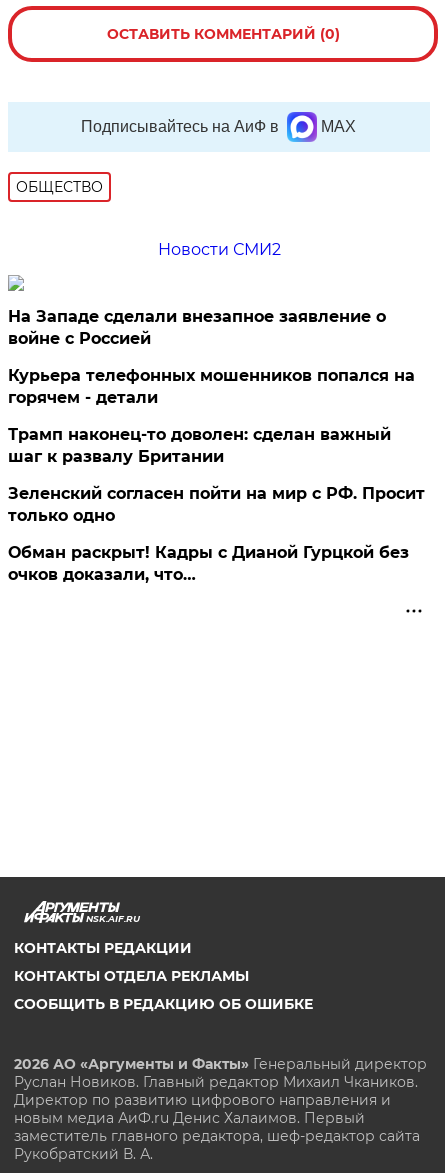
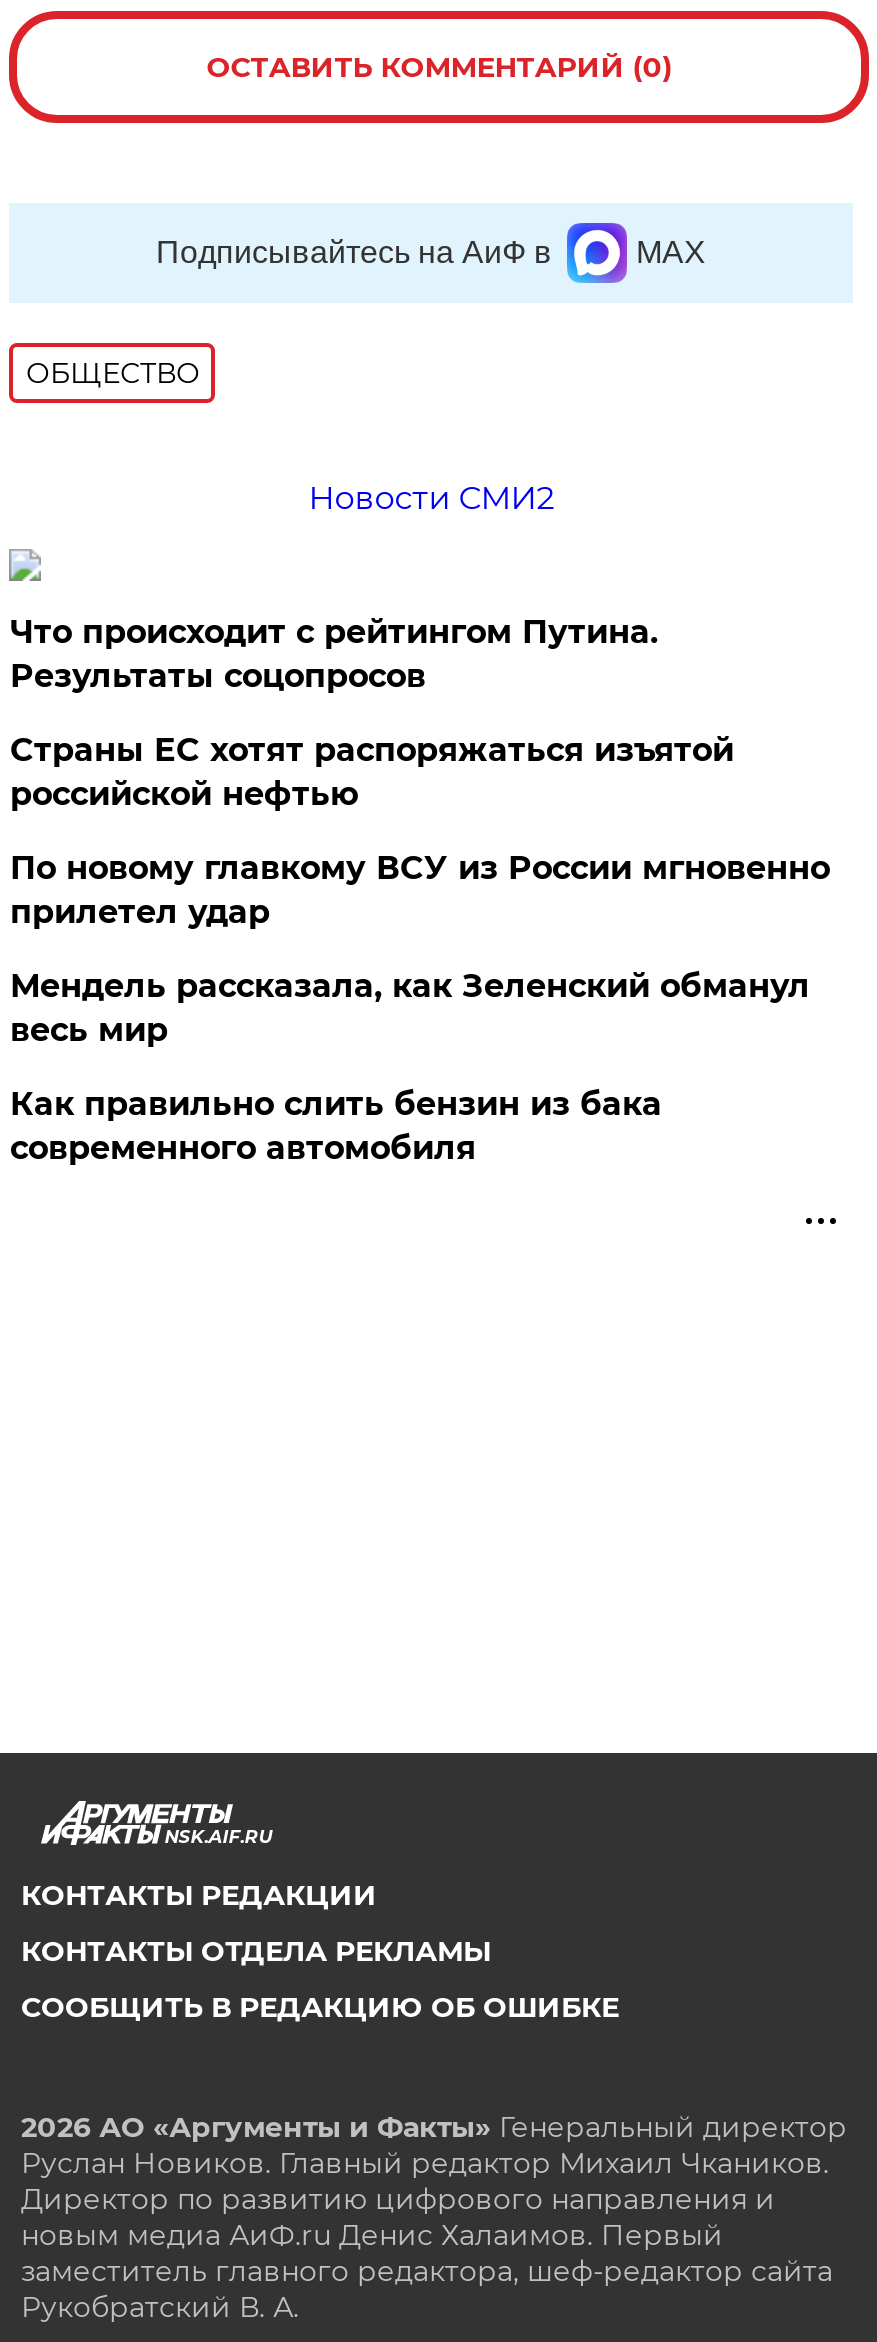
[8,307,386,348] На Западе сделали внезапное заявление о | войне с Россией -> [10,613,658,695] Что происходит с рейтингом Путина. | Результаты соцопросов
[8,366,415,407] Курьера телефонных мошенников попался на | горячем - детали -> [10,731,734,813] Страны ЕС хотят распоряжаться изъятой | российской нефтью
[8,425,391,466] Трамп наконец-то доволен: сделан важный | шаг к развалу Британии -> [10,849,830,931] По новому главкому ВСУ из России мгновенно | прилетел удар
[8,484,425,525] Зеленский согласен пойти на мир с РФ. Просит | только одно -> [10,967,810,1049] Мендель рассказала, как Зеленский обманул | весь мир
[8,543,409,584] Обман раскрыт! Кадры с Дианой Гурцкой без | очков доказали, что… -> [10,1085,662,1167] Как правильно слить бензин из бака | современного автомобиля

